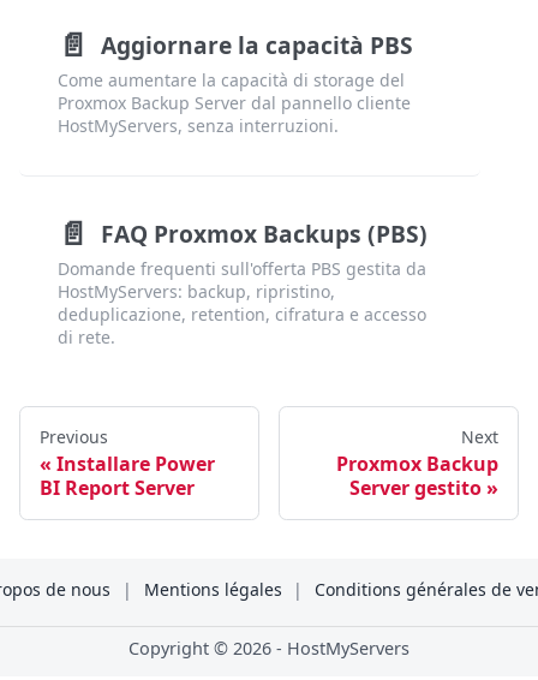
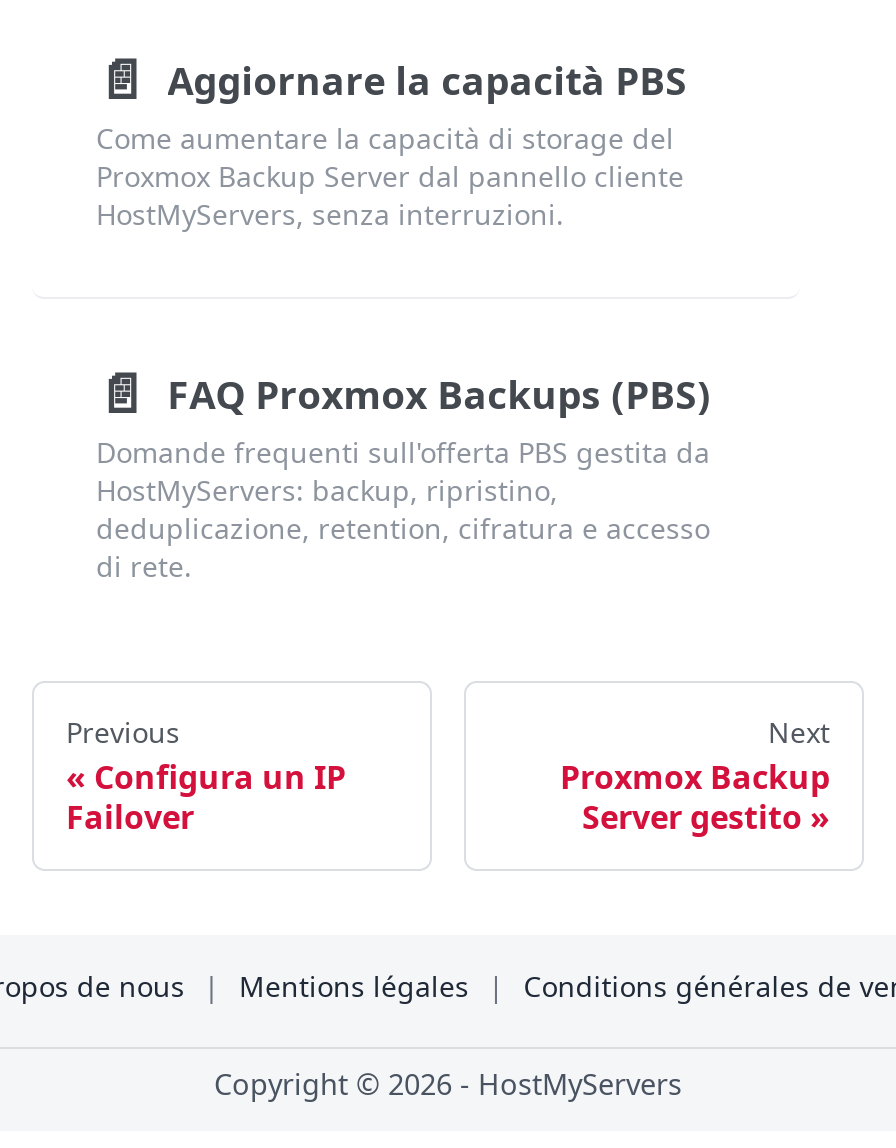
[40,451,215,501] Installare Power | BI Report Server -> [66,755,346,839] Configura un IP | Failover

